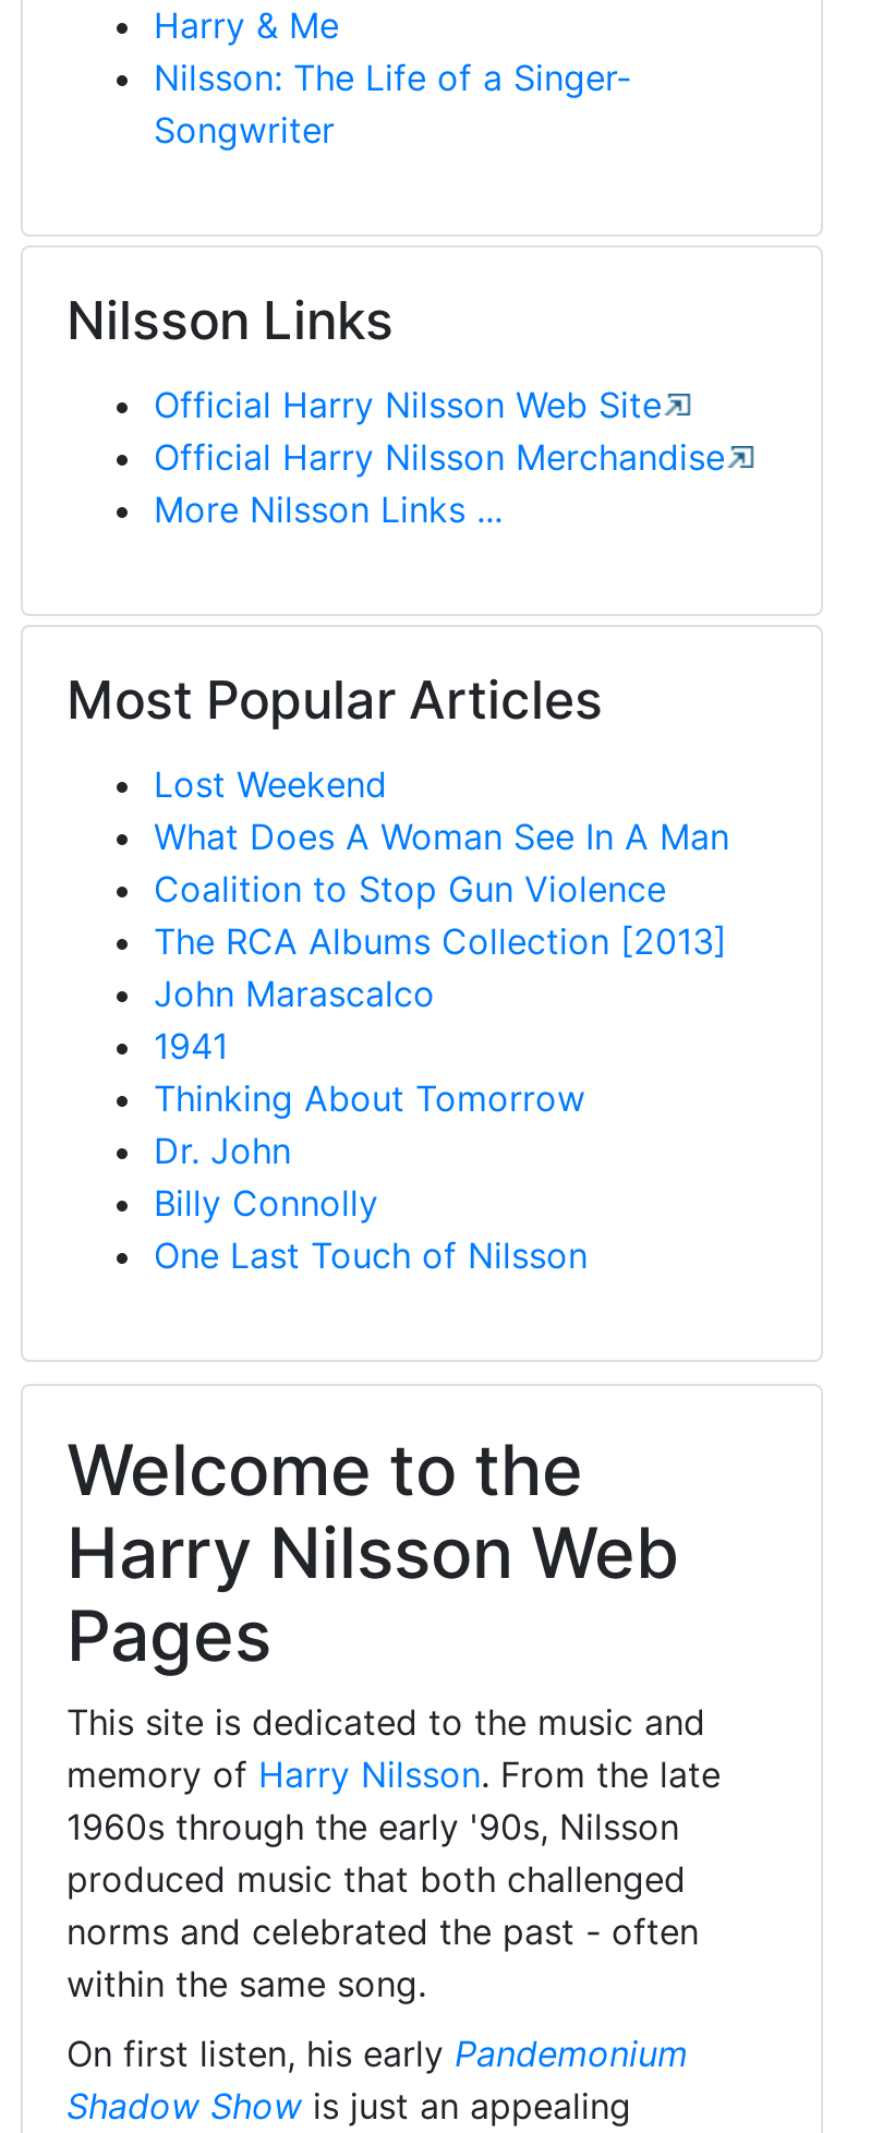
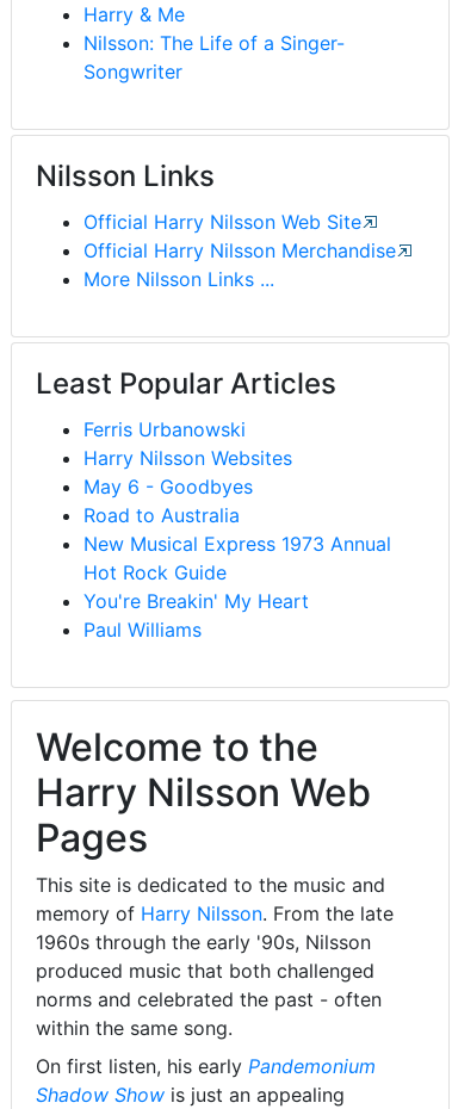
[66,669,603,732] Most Popular Articles -> [36,366,336,400] Least Popular Articles
[154,763,729,1278] Lost Weekend | What Does A Woman See In A Man | Coalition to Stop Gun Violence | The RCA Albums Collection [2013] | John Marascalco | 1941 | Thinking About Tomorrow | Dr. John | Billy Connolly | One Last Touch of Nilsson -> [83,417,391,641] Ferris Urbanowski | Harry Nilsson Websites | May 6 - Goodbyes | Road to Australia | New Musical Express 1973 Annual | Hot Rock Guide | You're Breakin' My Heart | Paul Williams

